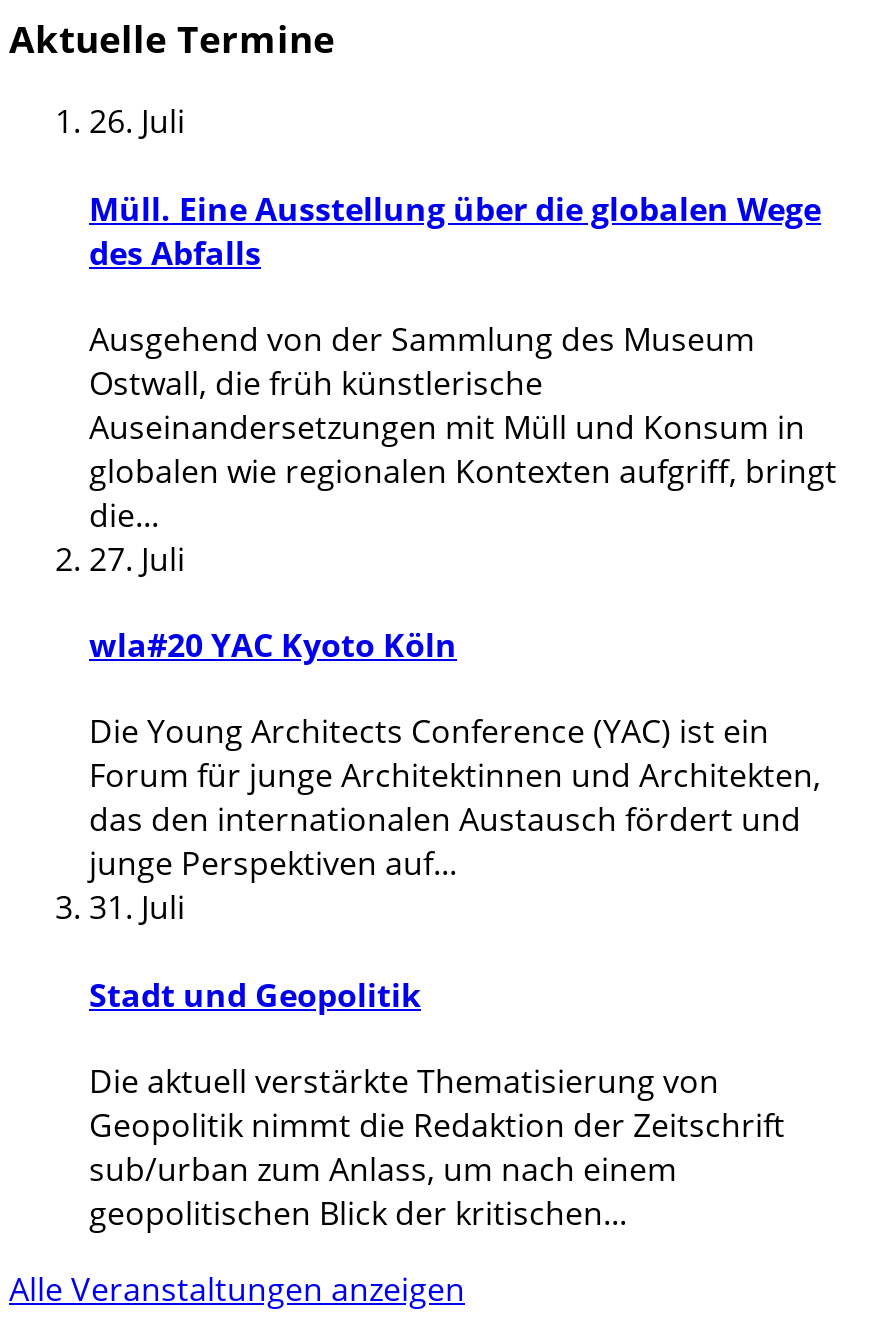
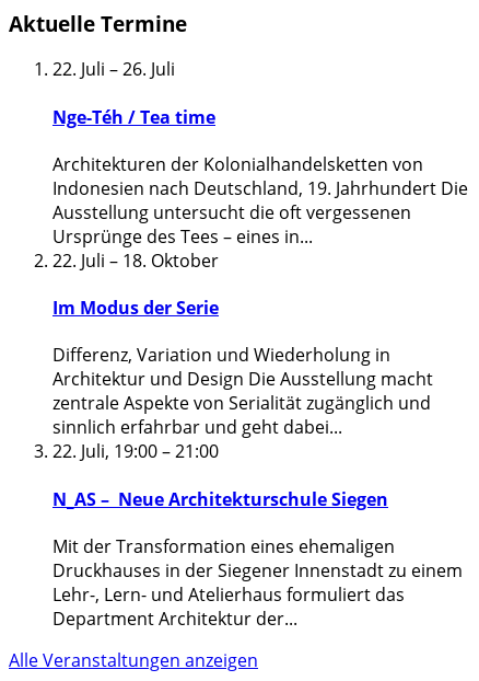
[89,99,185,143] 26. Juli -> [52,57,175,81] 22. Juli – 26. Juli
[89,186,821,274] Müll. Eine Ausstellung über die globalen Wege | des Abfalls -> [52,105,215,129] Nge-Téh / Tea time
[89,317,837,581] Ausgehend von der Sammlung des Museum | Ostwall, die früh künstlerische | Auseinandersetzungen mit Müll und Konsum in | globalen wie regionalen Kontexten aufgriff, bringt | die... | 27. Juli -> [52,152,468,272] Architekturen der Kolonialhandelsketten von | Indonesien nach Deutschland, 19. Jahrhundert Die | Ausstellung untersucht die oft vergessenen | Ursprünge des Tees – eines in... | 22. Juli – 18. Oktober
[89,623,457,667] wla#20 YAC Kyoto Köln -> [52,296,219,320] Im Modus der Serie
[89,710,821,930] Die Young Architects Conference (YAC) ist ein | Forum für junge Architektinnen und Architekten, | das den internationalen Austausch fördert und | junge Perspektiven auf... | 31. Juli -> [52,343,433,463] Differenz, Variation und Wiederholung in | Architektur und Design Die Ausstellung macht | zentrale Aspekte von Serialität zugänglich und | sinnlich erfahrbar und geht dabei... | 22. Juli, 19:00 – 21:00
[89,972,421,1016] Stadt und Geopolitik -> [52,487,388,511] N_AS – Neue Architekturschule Siegen
[89,1059,785,1235] Die aktuell verstärkte Thematisierung von | Geopolitik nimmt die Redaktion der Zeitschrift | sub/urban zum Anlass, um nach einem | geopolitischen Blick der kritischen... -> [52,534,463,630] Mit der Transformation eines ehemaligen | Druckhauses in der Siegener Innenstadt zu einem | Lehr-, Lern- und Atelierhaus formuliert das | Department Architektur der...

